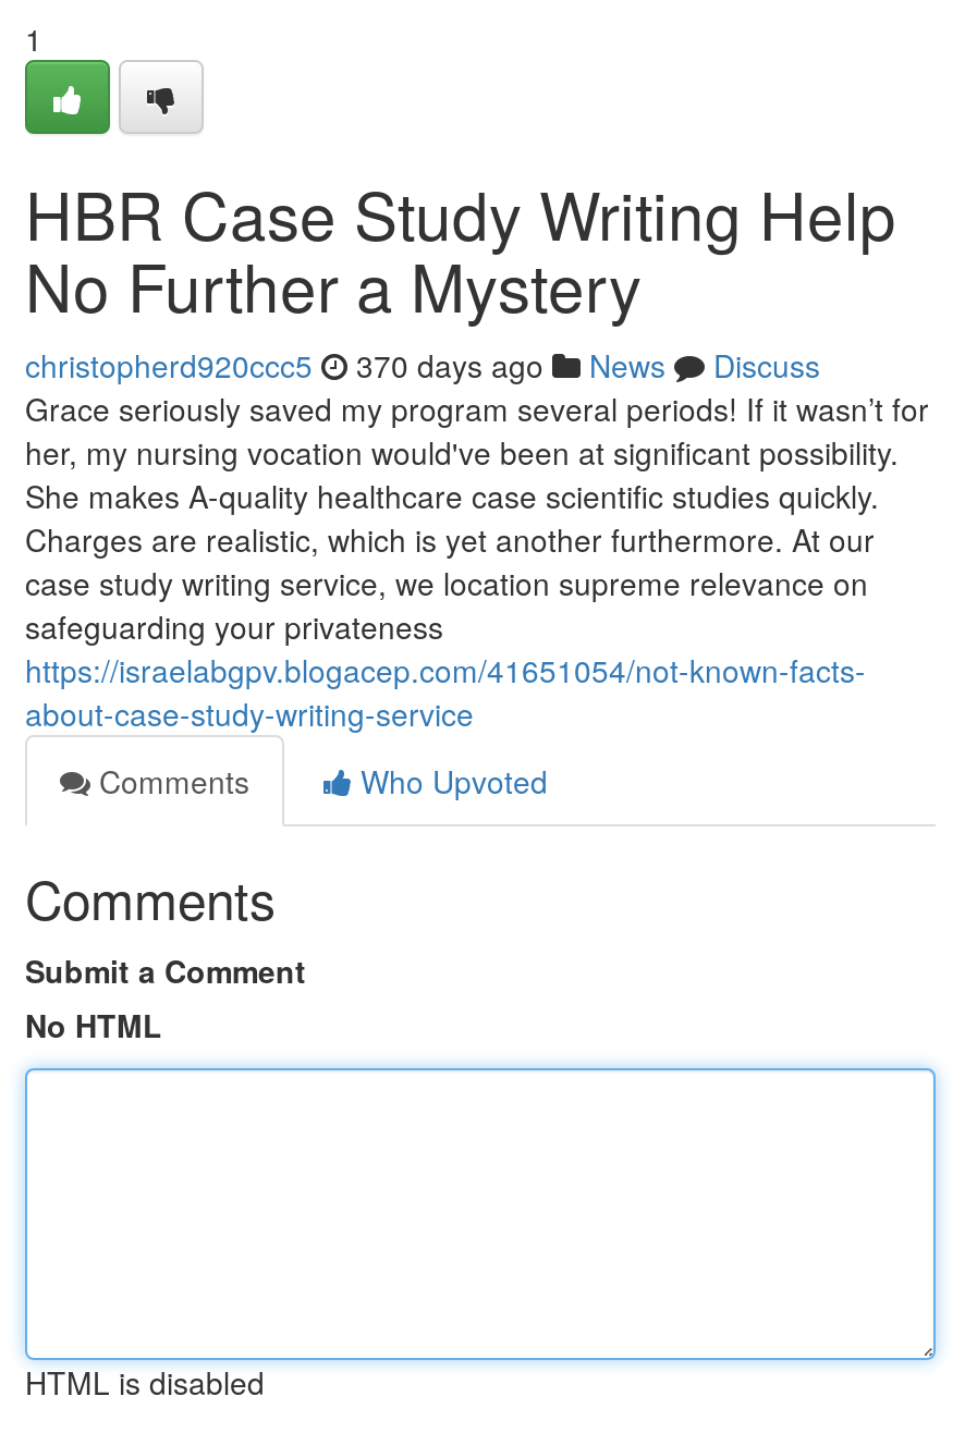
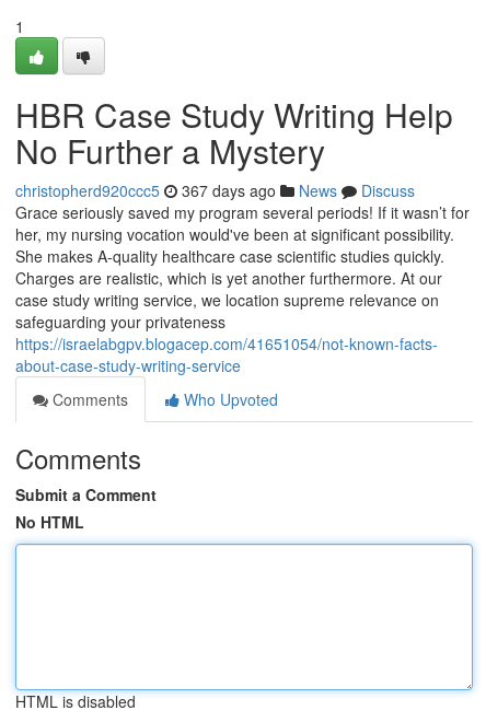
[25,343,820,387] christopherd920ccc5 370 days ago News Discuss -> [15,179,415,201] christopherd920ccc5 367 days ago News Discuss

